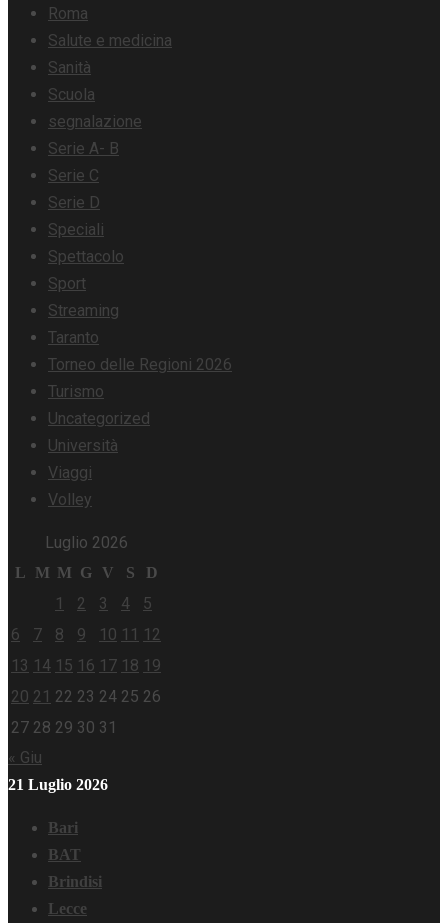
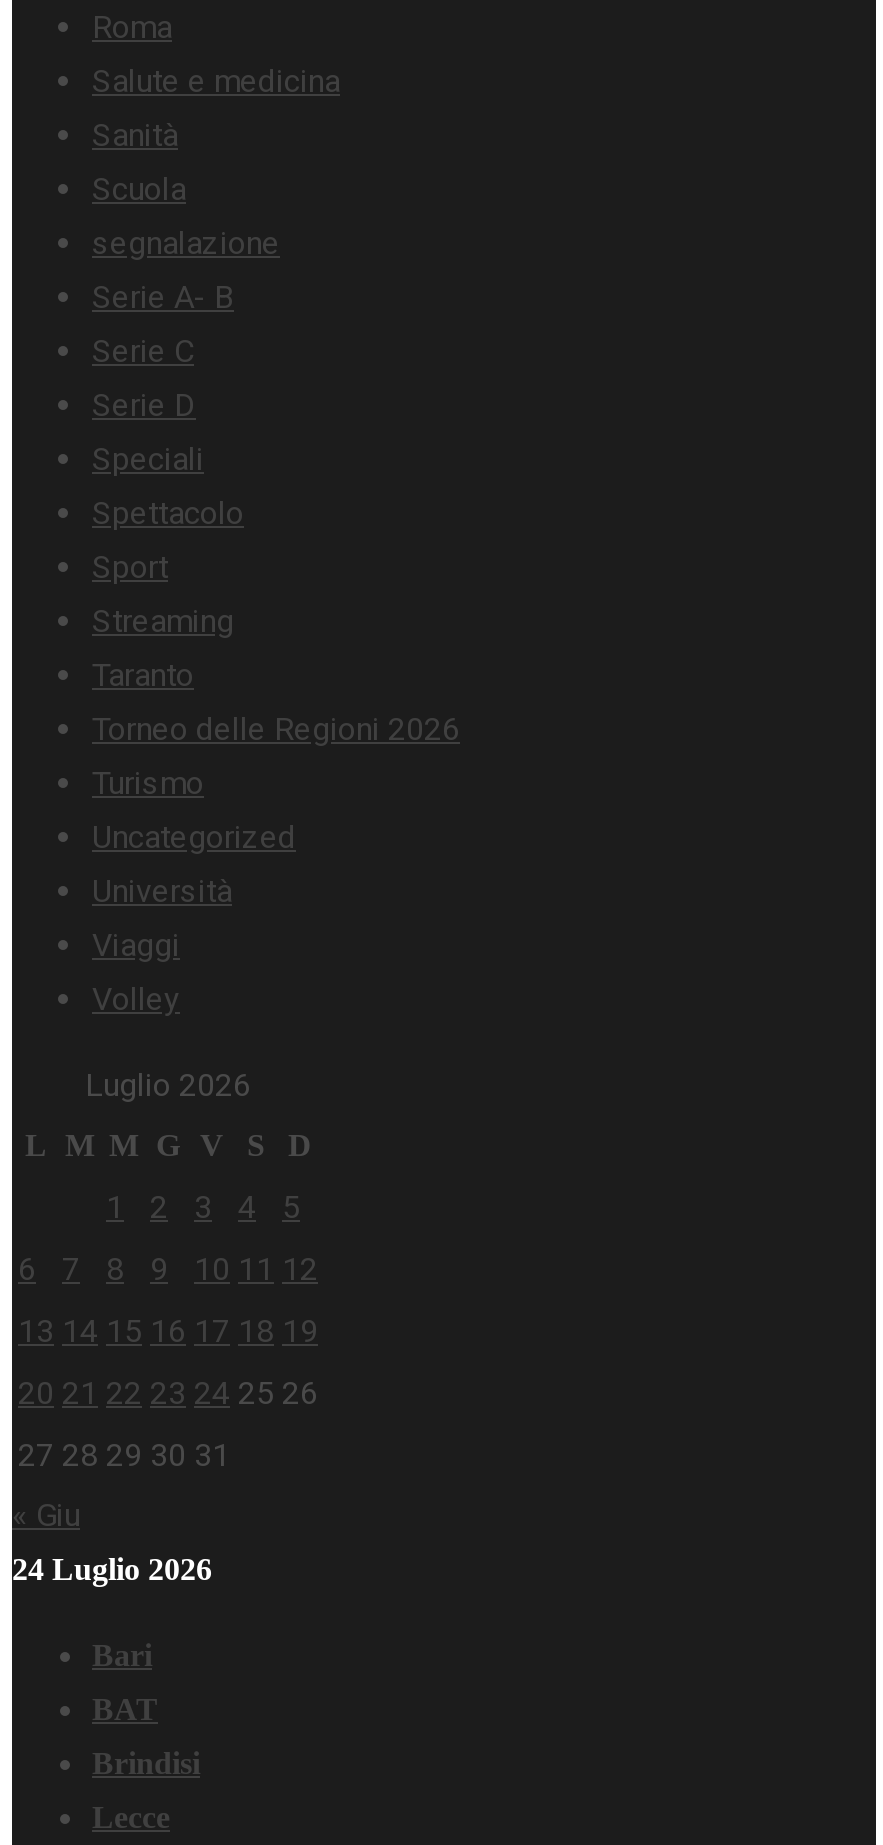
[8,776,108,793] 21 Luglio 2026 -> [12,1552,212,1586] 24 Luglio 2026

